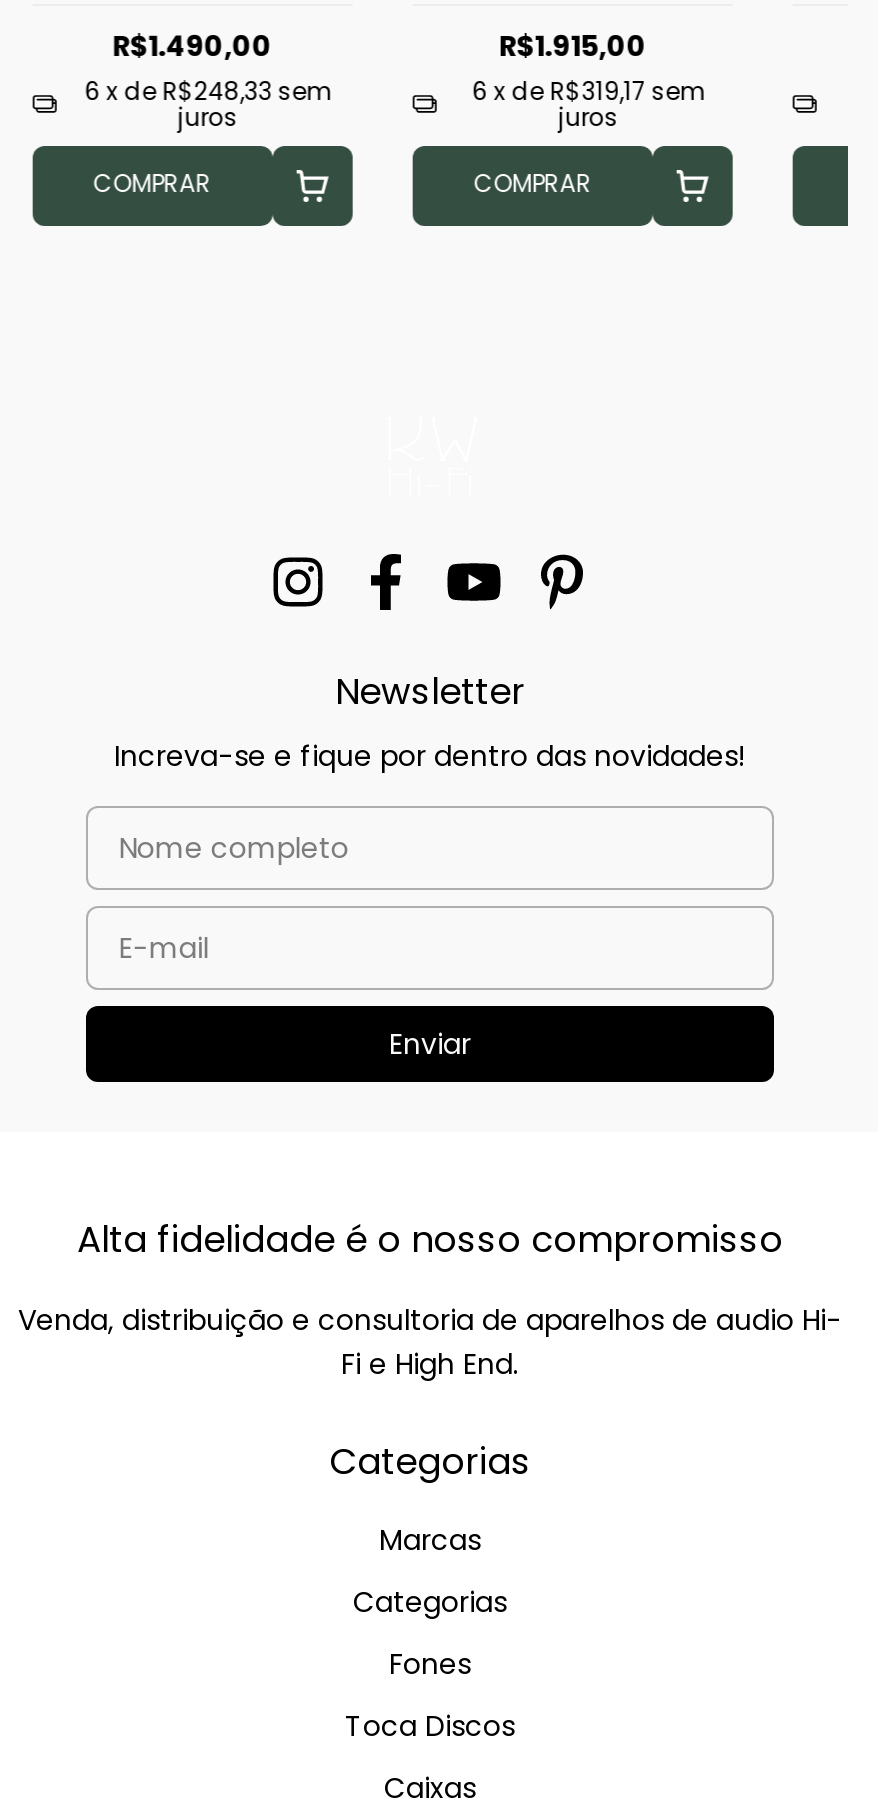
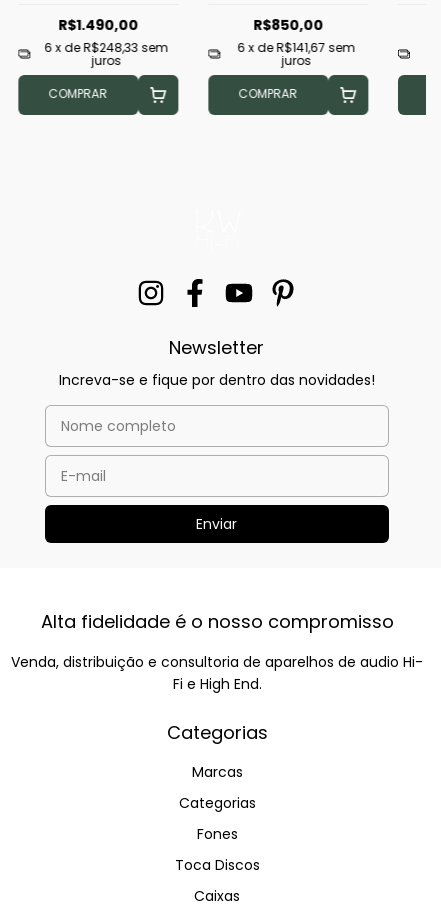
[472,27,706,109] R$1.915,00 | 6 x de R$319,17 sem -> [237,15,355,56] R$850,00 | 6 x de R$141,67 sem

